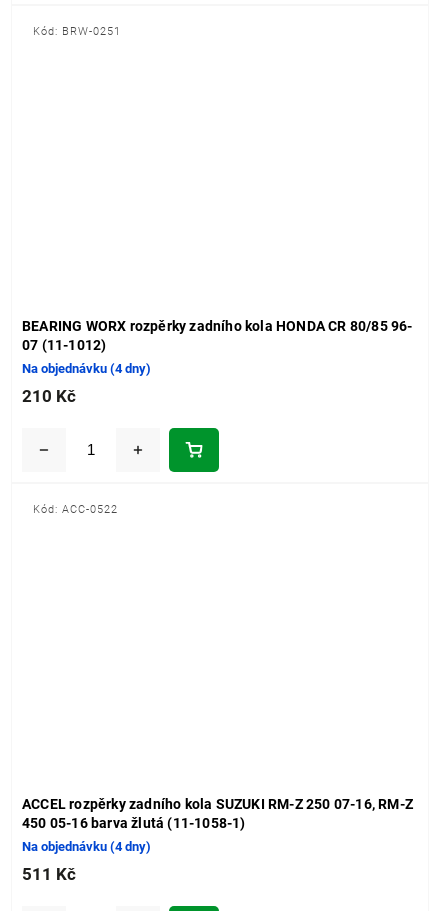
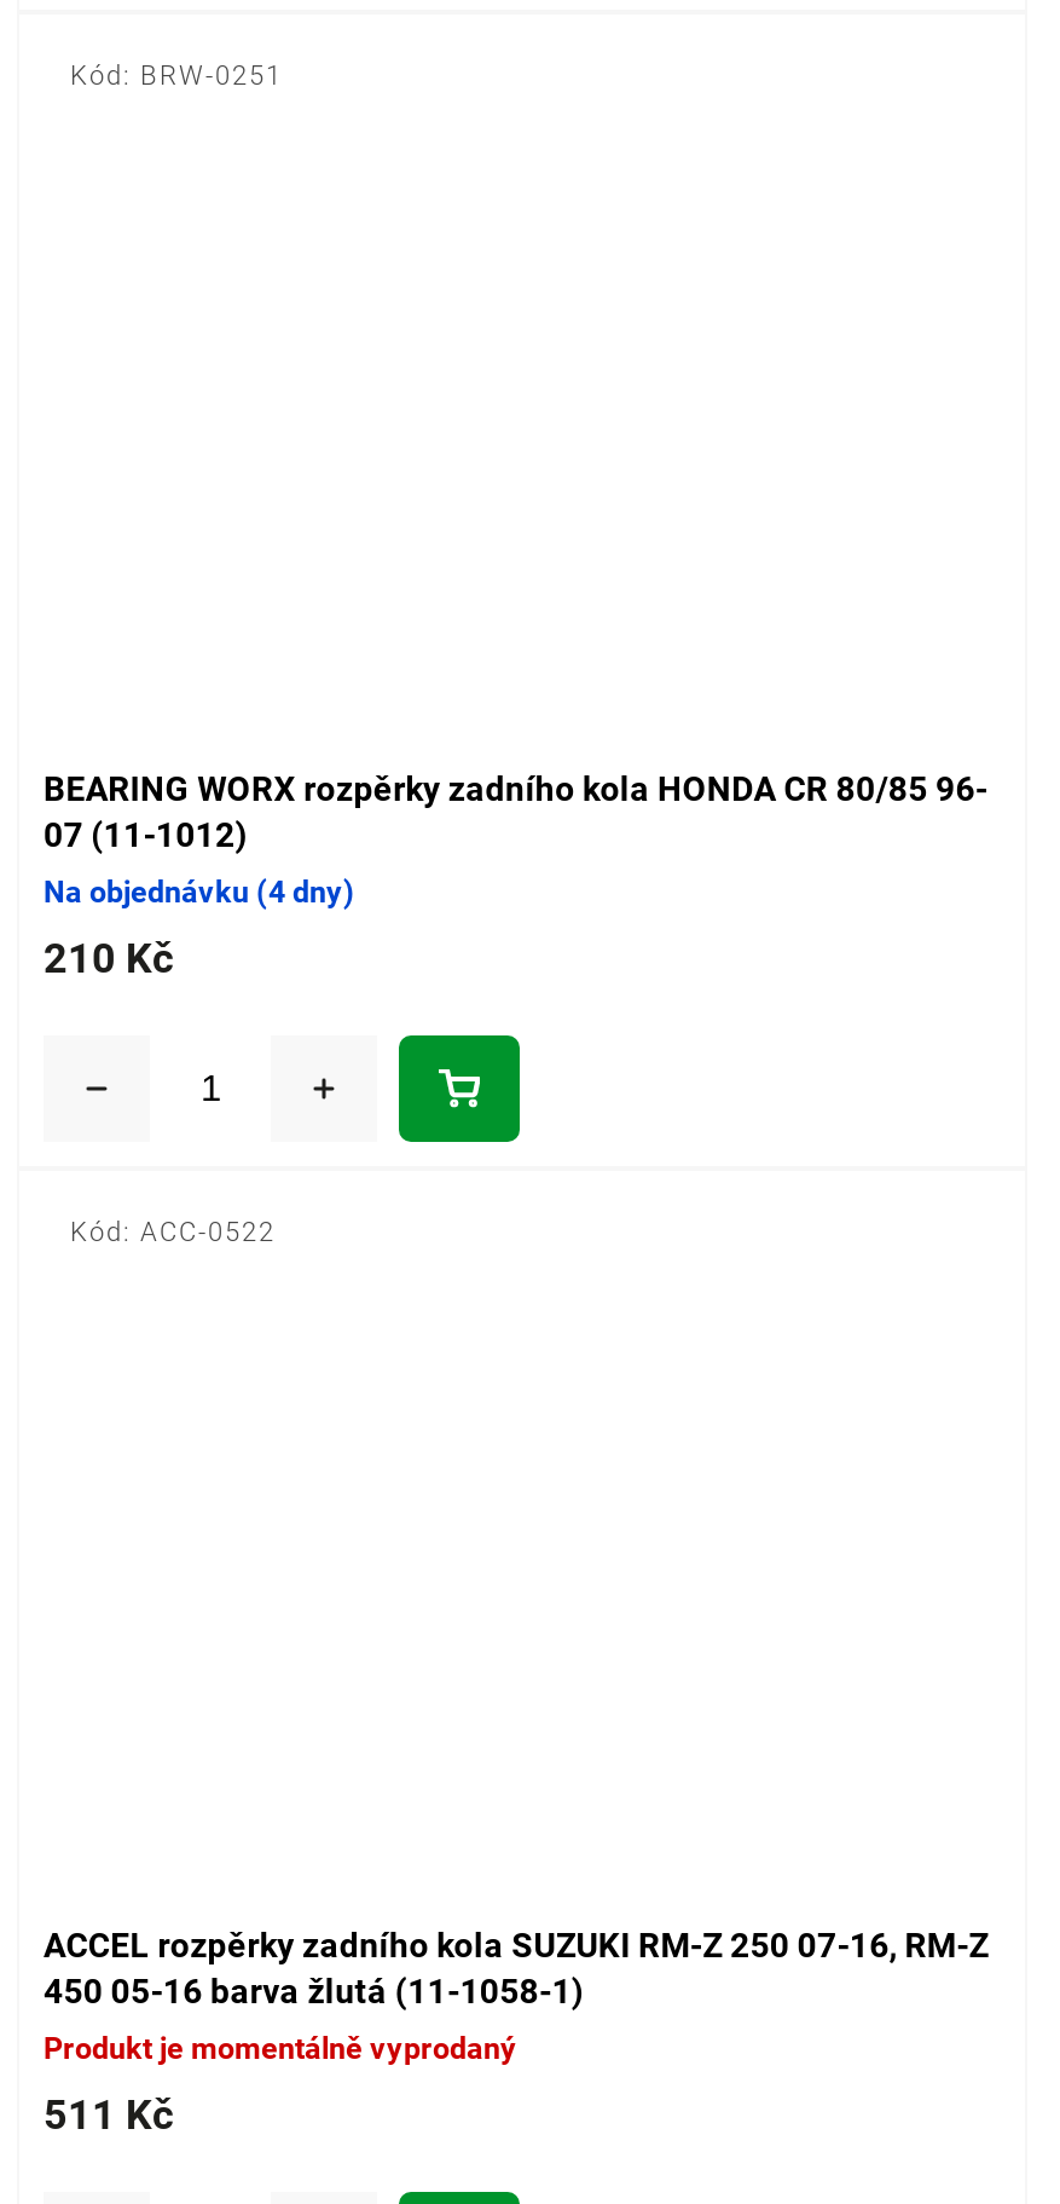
[22,838,151,853] Na objednávku (4 dny) -> [44,2029,517,2065] Produkt je momentálně vyprodaný

